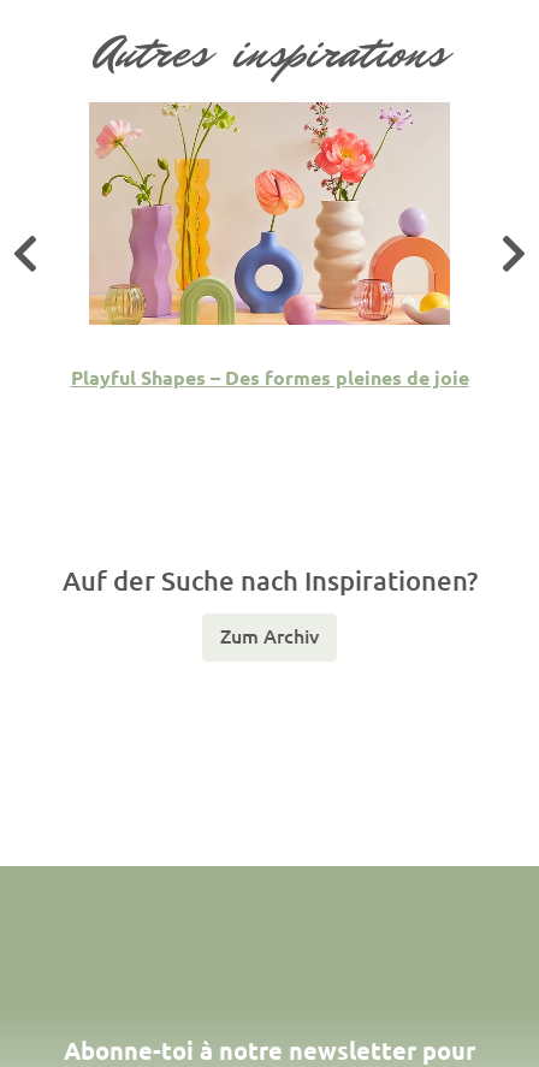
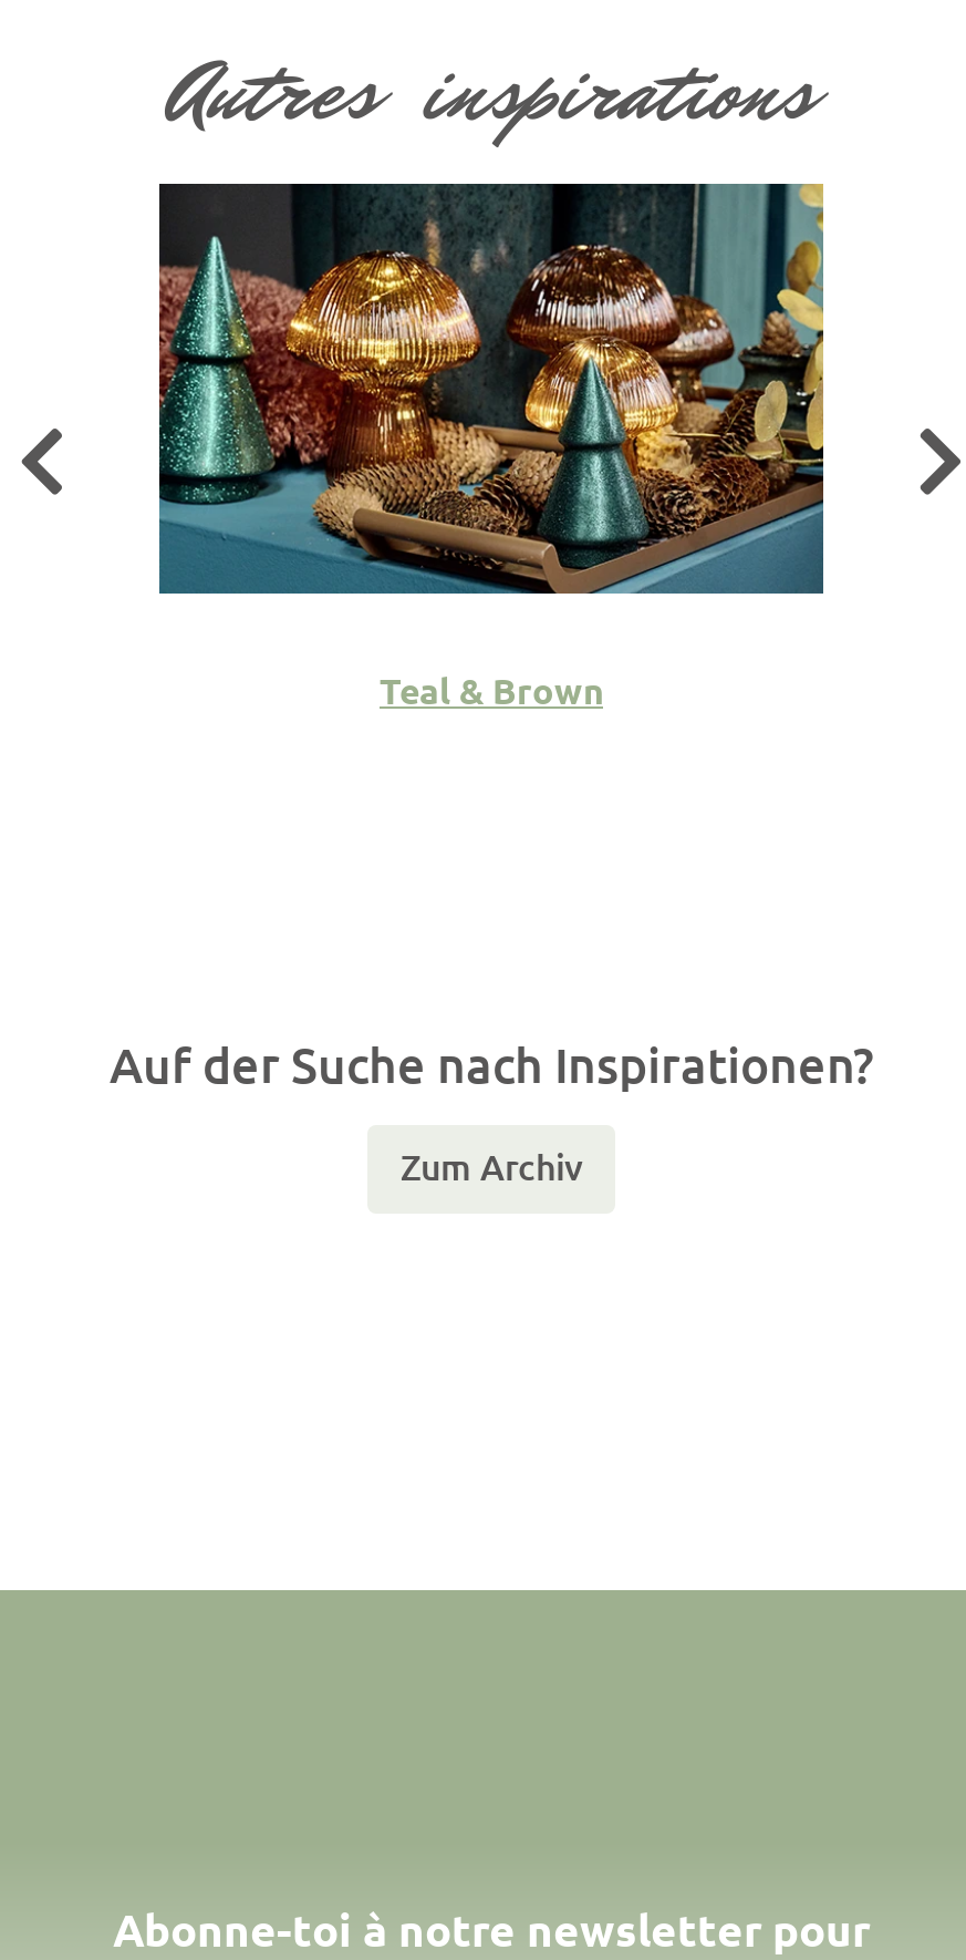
[70,101,469,389] [image] | Playful Shapes – Des formes pleines de joie -> [157,182,825,711] [image] | Teal & Brown

